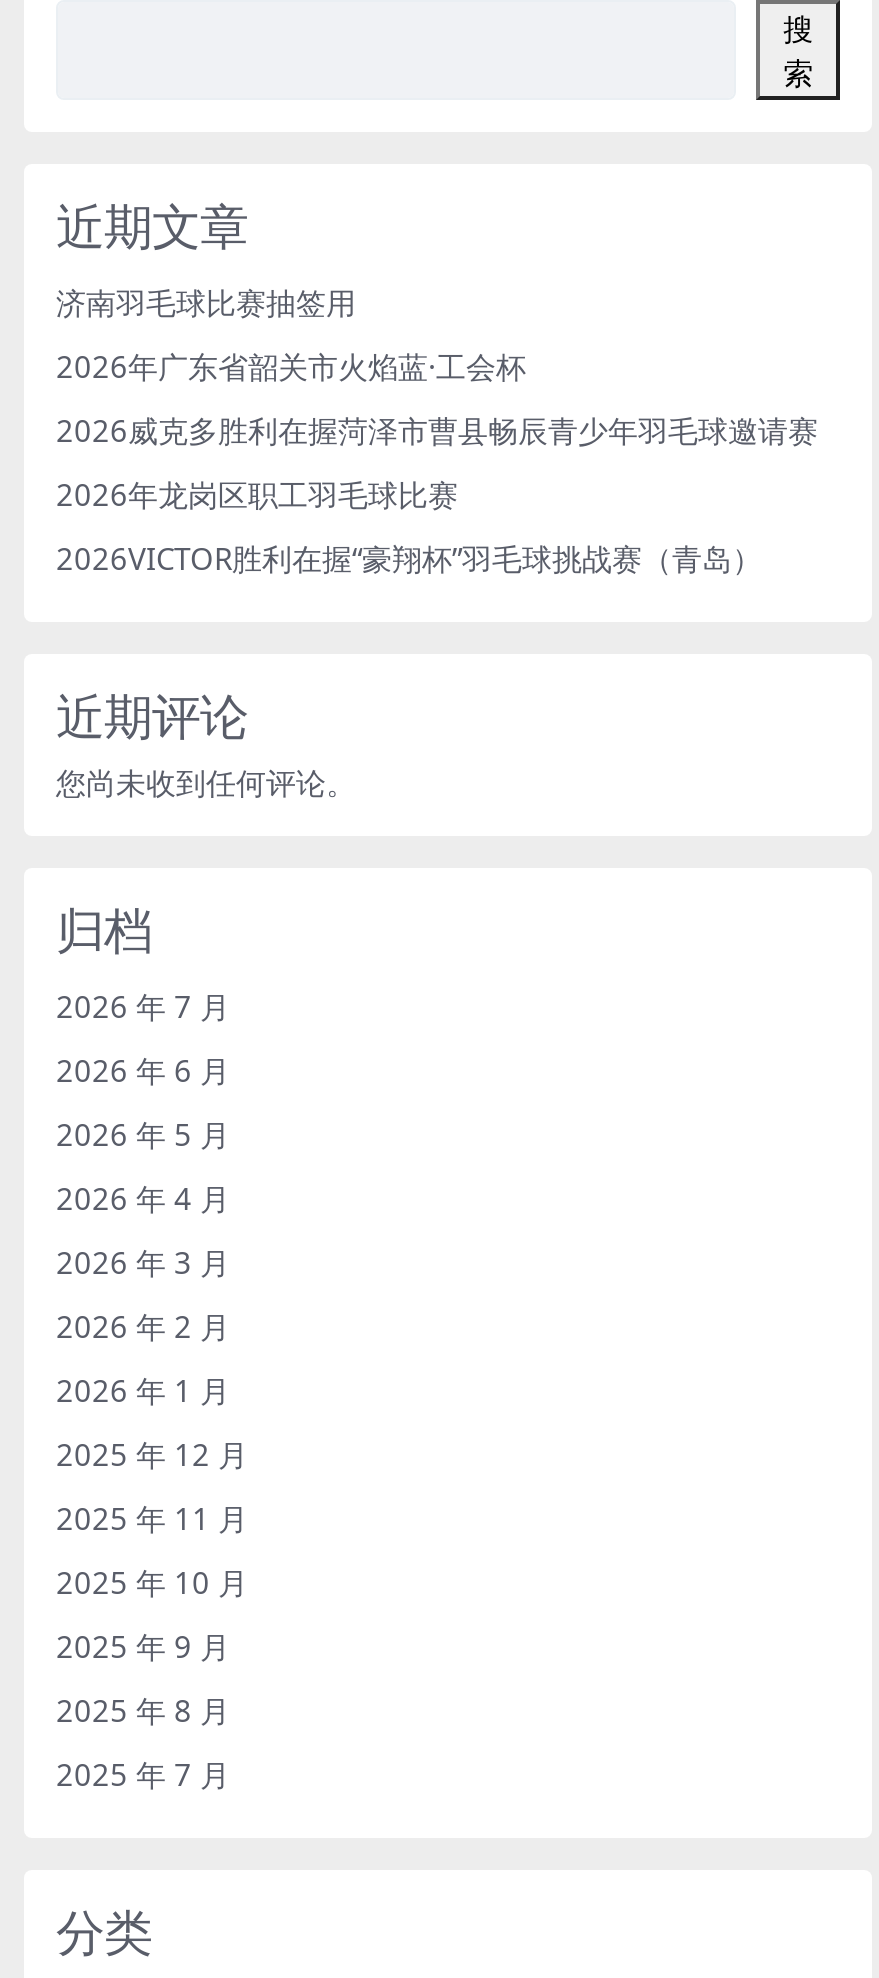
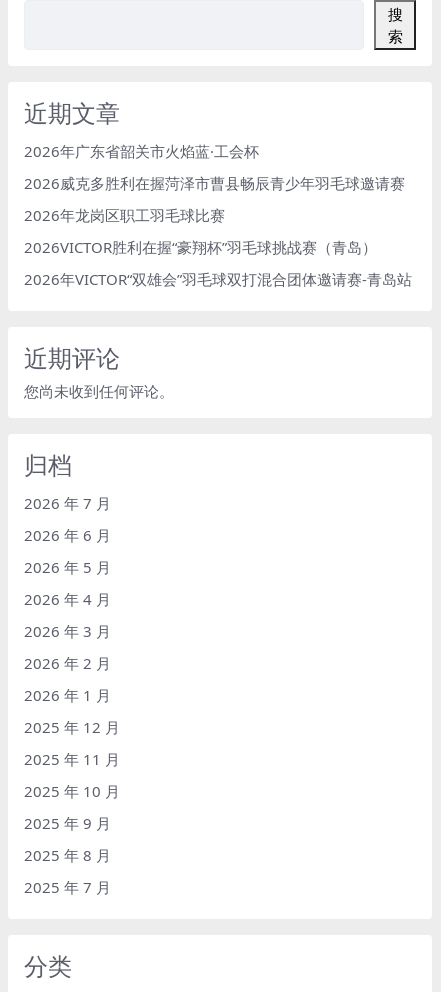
[56,282,356,322] 济南羽毛球比赛抽签用 -> none
moved [56,346,818,578] -> [24,141,405,257]: 2026年广东省韶关市火焰蓝·工会杯 | 2026威克多胜利在握菏泽市曹县畅辰青少年羽毛球邀请赛 | 2026年龙岗区职工羽毛球比赛 | 2026VICTOR胜利在握“豪翔杯”羽毛球挑战赛（青岛）
none -> [24,269,412,289] 2026年VICTOR“双雄会”羽毛球双打混合团体邀请赛-青岛站

